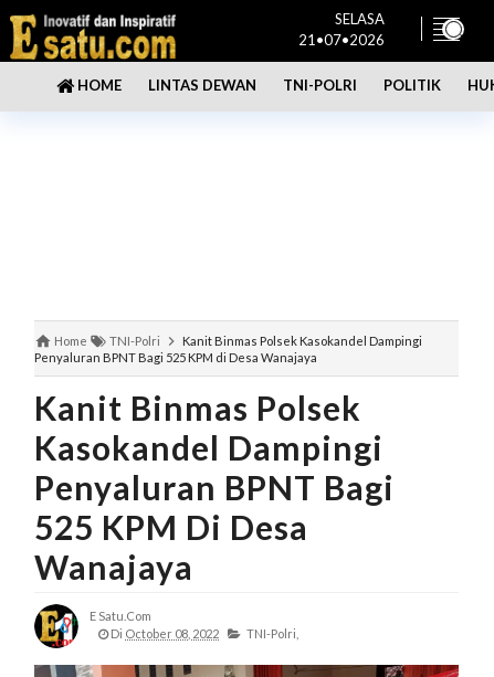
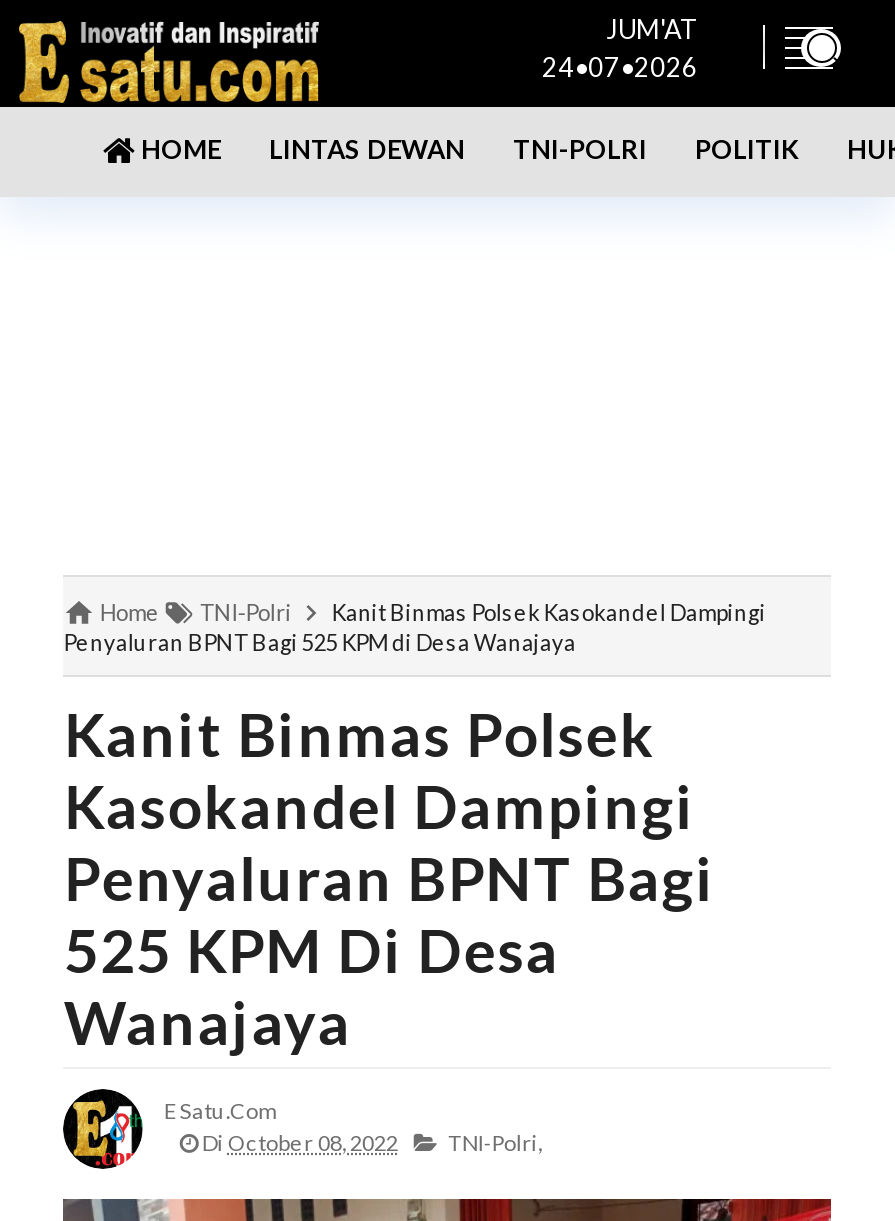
[299,10,385,49] SELASA | 21•07•2026 -> [542,13,698,83] JUM'AT | 24•07•2026

